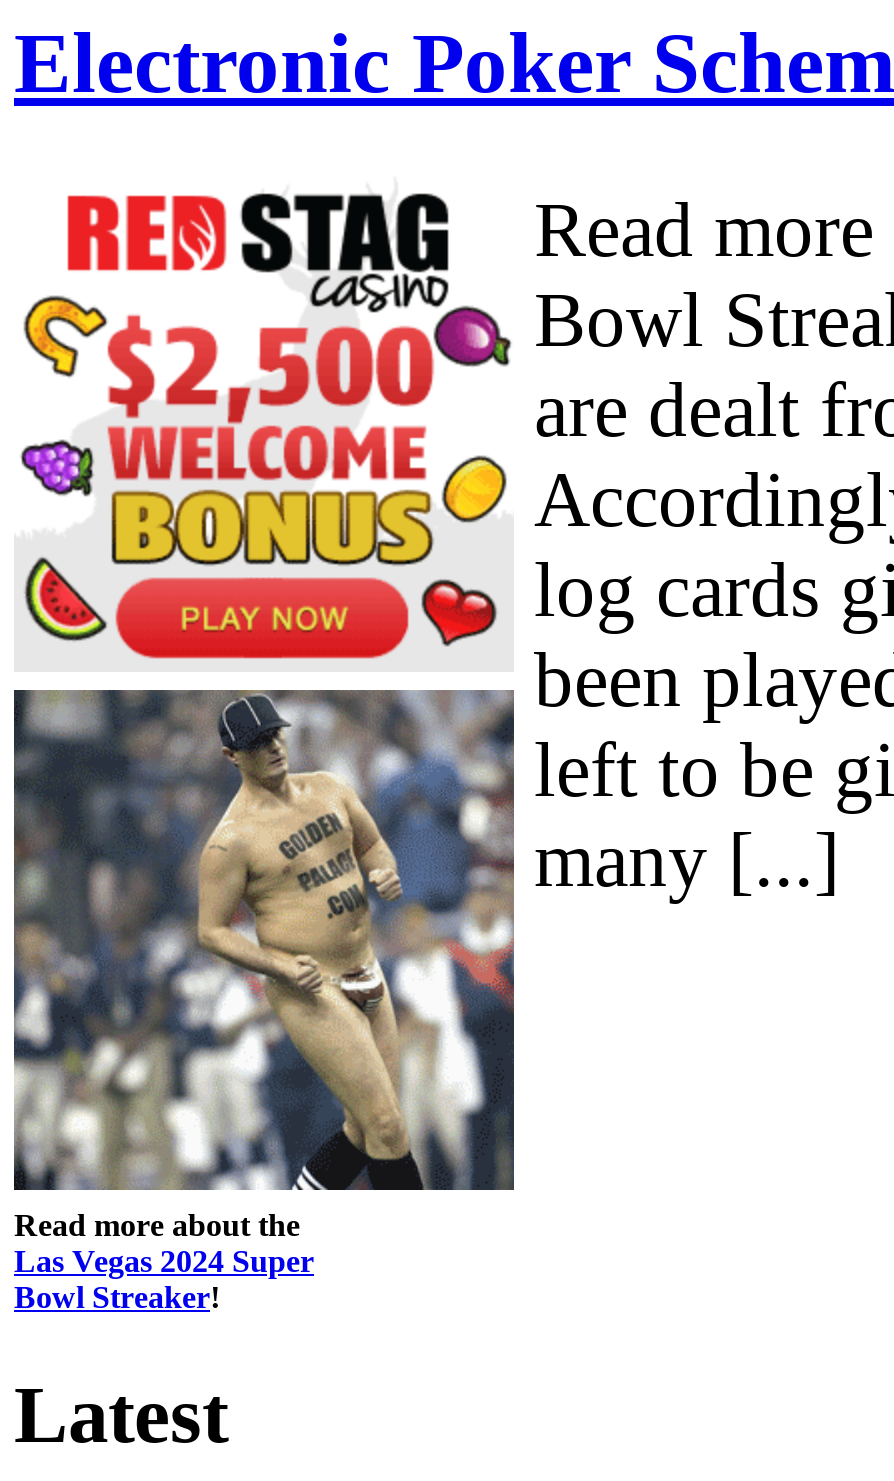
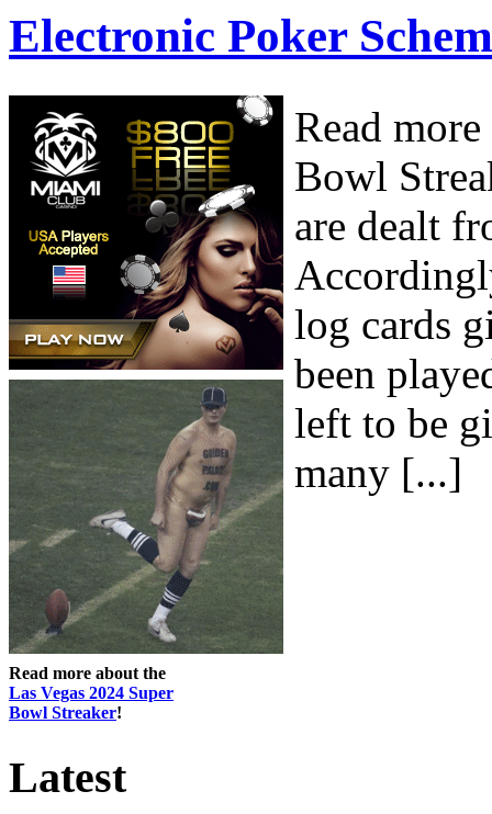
[14,172,514,672] [image] -> [8,94,284,371] [image]
[14,690,514,1190] [image] -> [8,380,283,655] [image]

